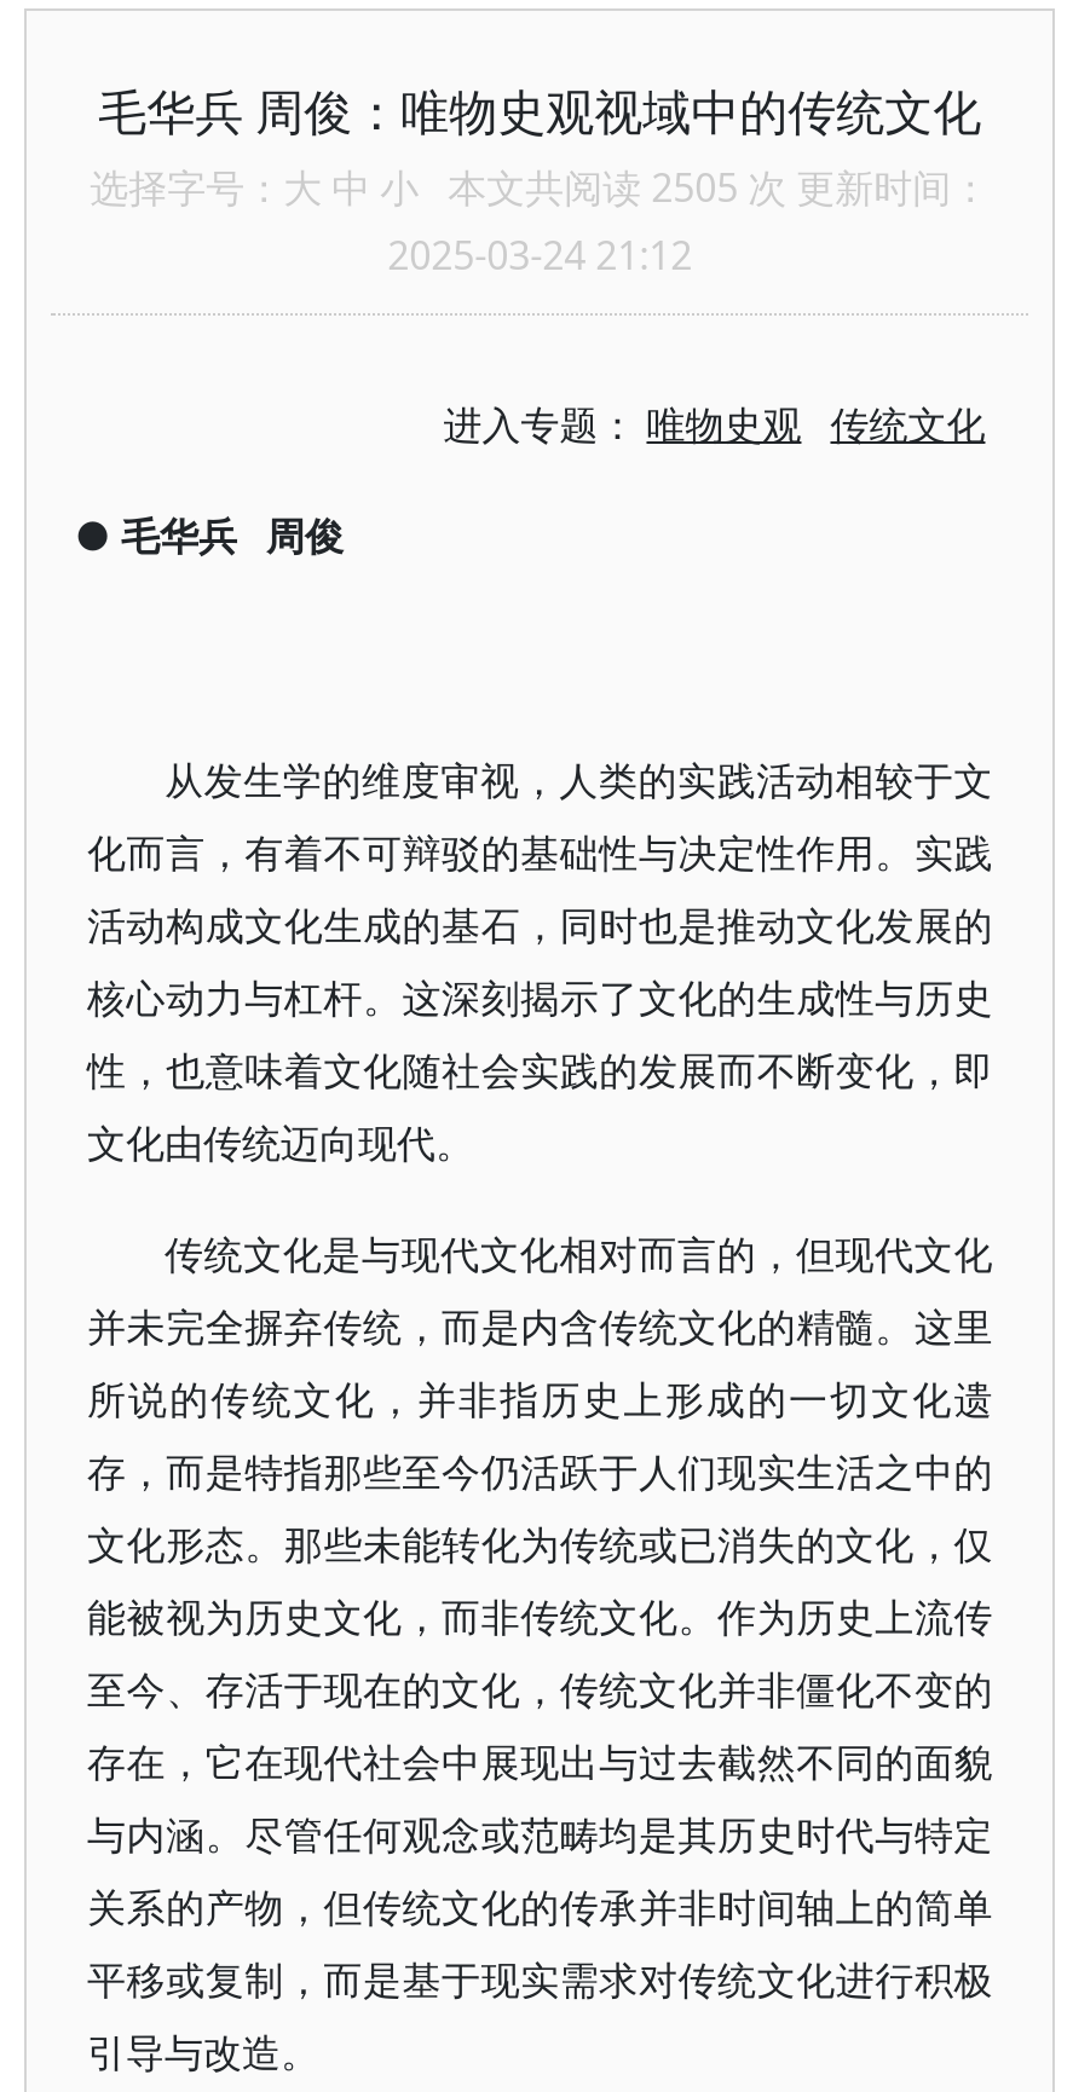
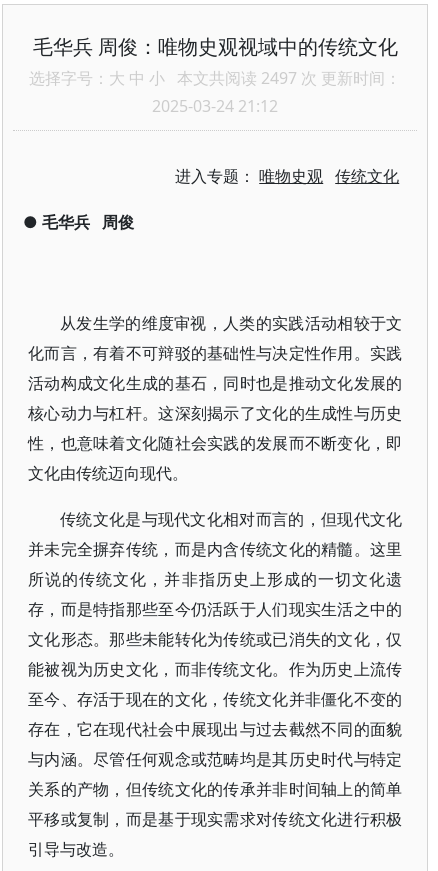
[90,161,990,214] 选择字号：大 中 小本文共阅读 2505 次 更新时间： -> [29,67,401,89] 选择字号：大 中 小本文共阅读 2497 次 更新时间：

